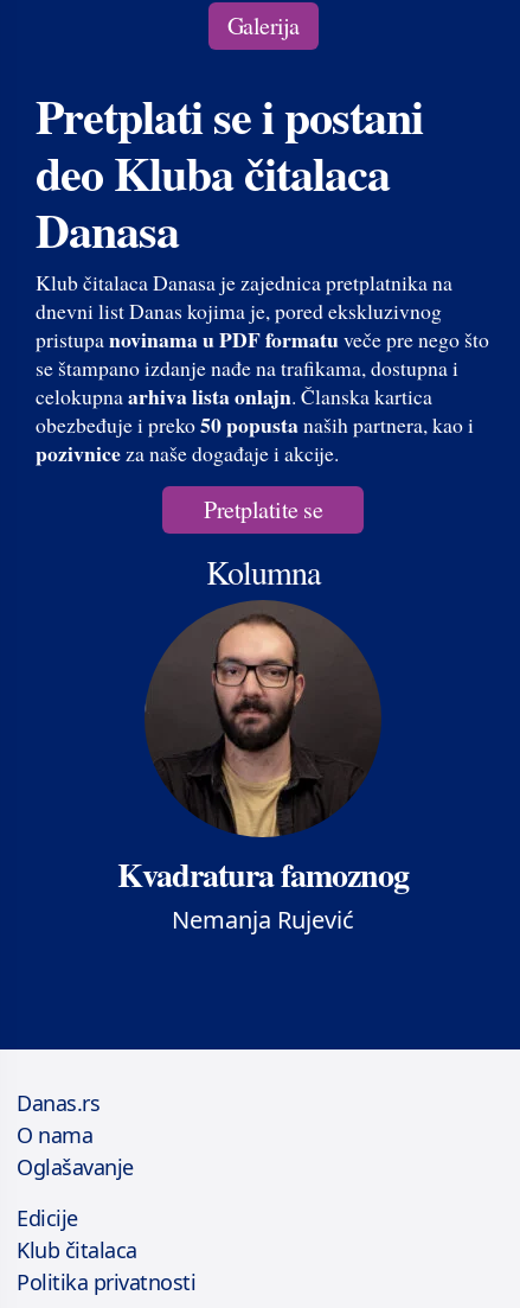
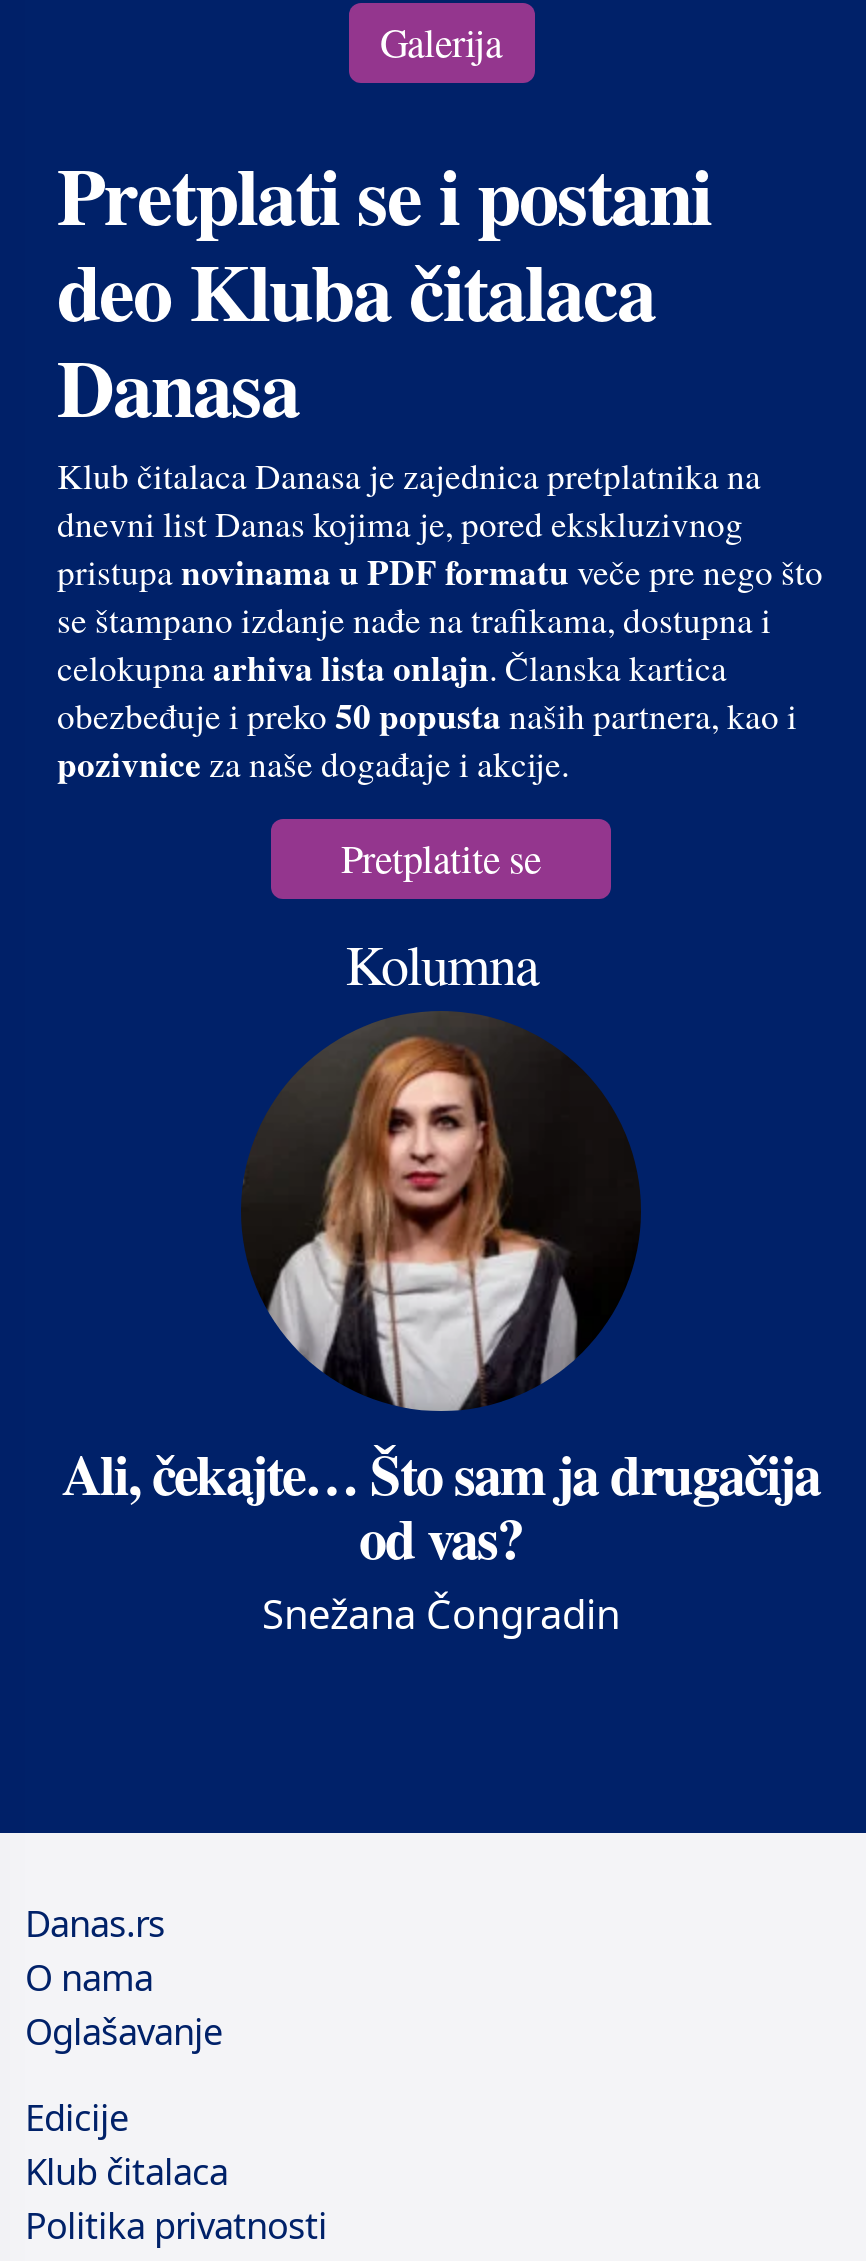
[117,608,409,935] [image] | Kvadratura famoznog | Nemanja Rujević -> [62,1026,820,1642] [image] | Ali, čekajte… Što sam ja drugačija | od vas? | Snežana Čongradin

